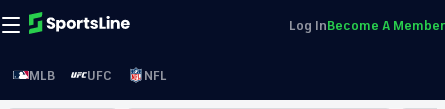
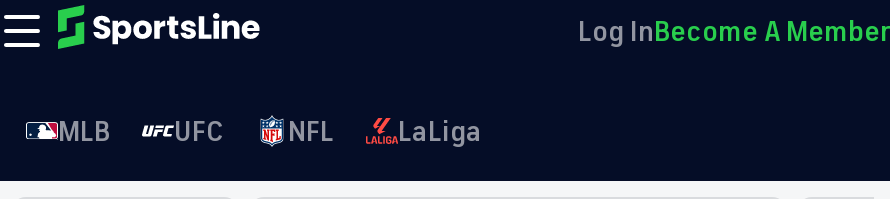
none -> [398,114,482,148] LaLiga

